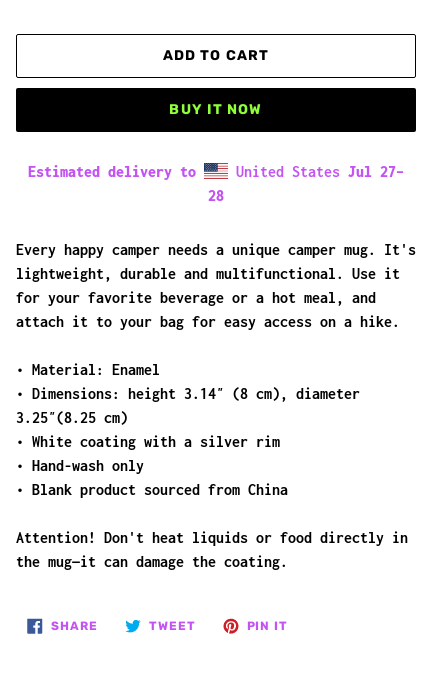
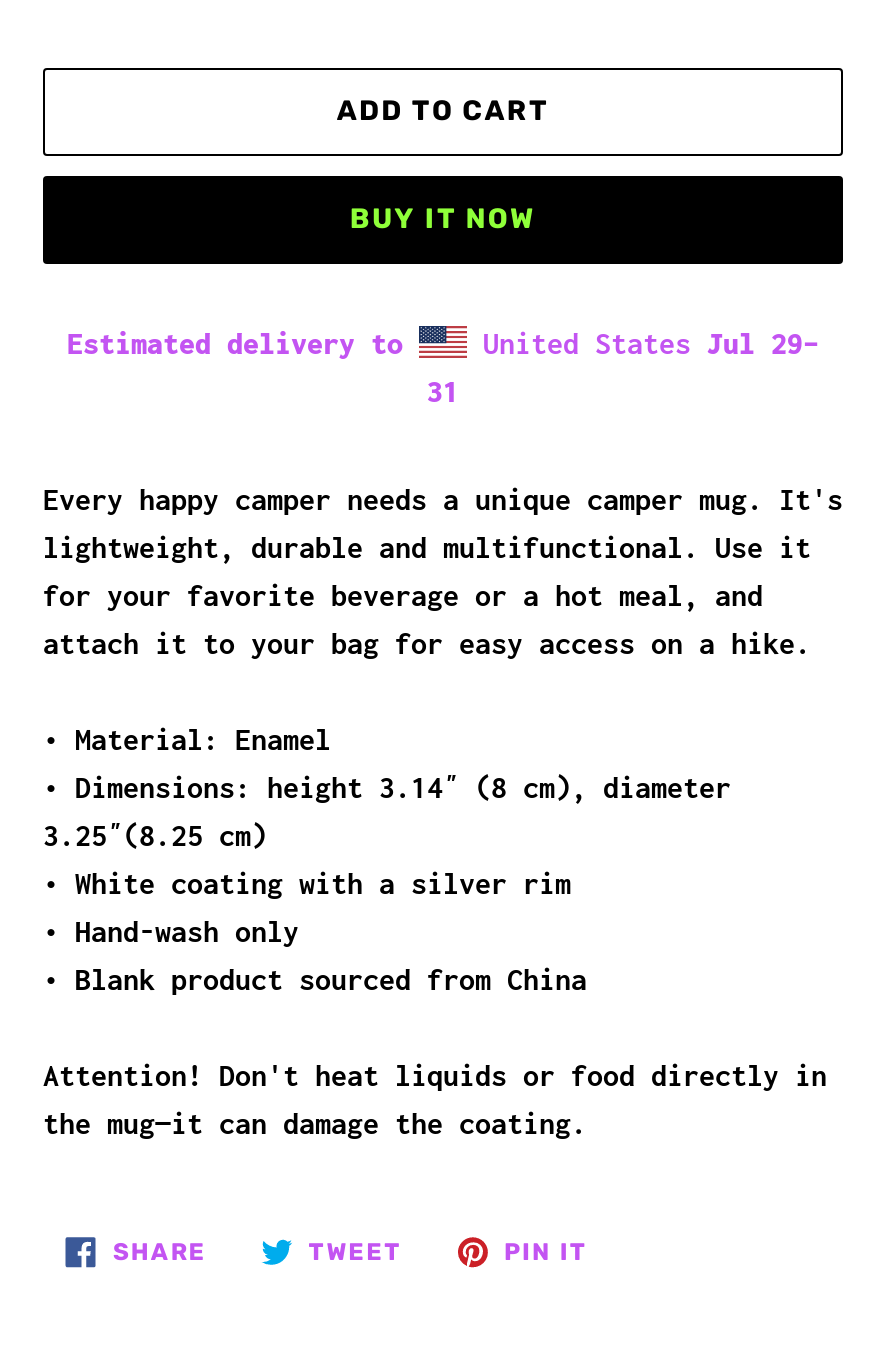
[228,163,404,180] United States Jul 27– -> [467,326,819,360] United States Jul 29–
[208,187,224,204] 28 -> [427,374,459,408] 31

